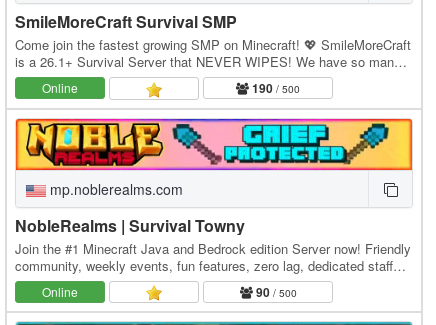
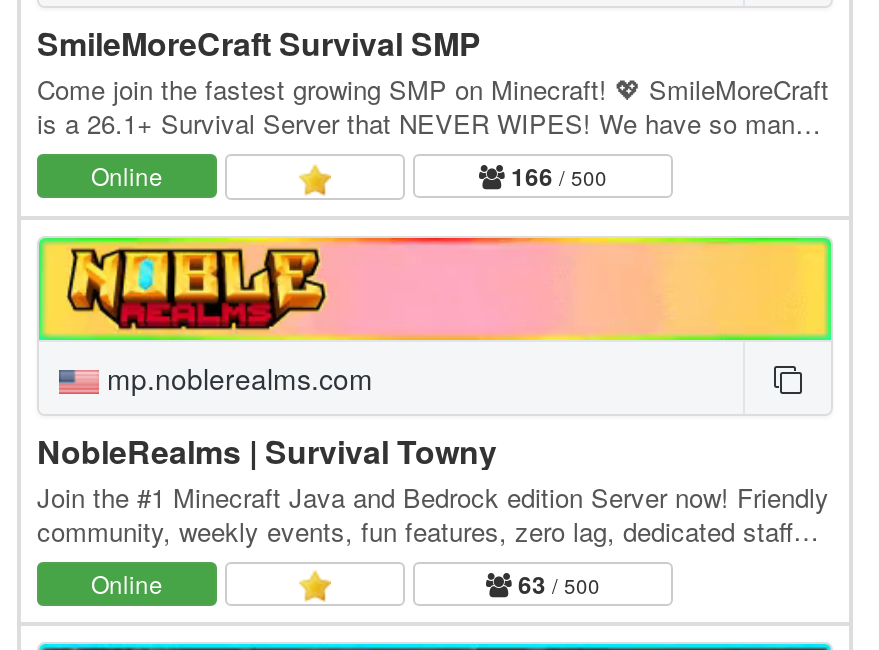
[252,79,300,97] 190 / 500 -> [511,159,607,195] 166 / 500
[15,118,413,171] [image] -> [37,236,833,342] [image]
[255,283,296,301] 90 / 500 -> [518,566,600,602] 63 / 500

